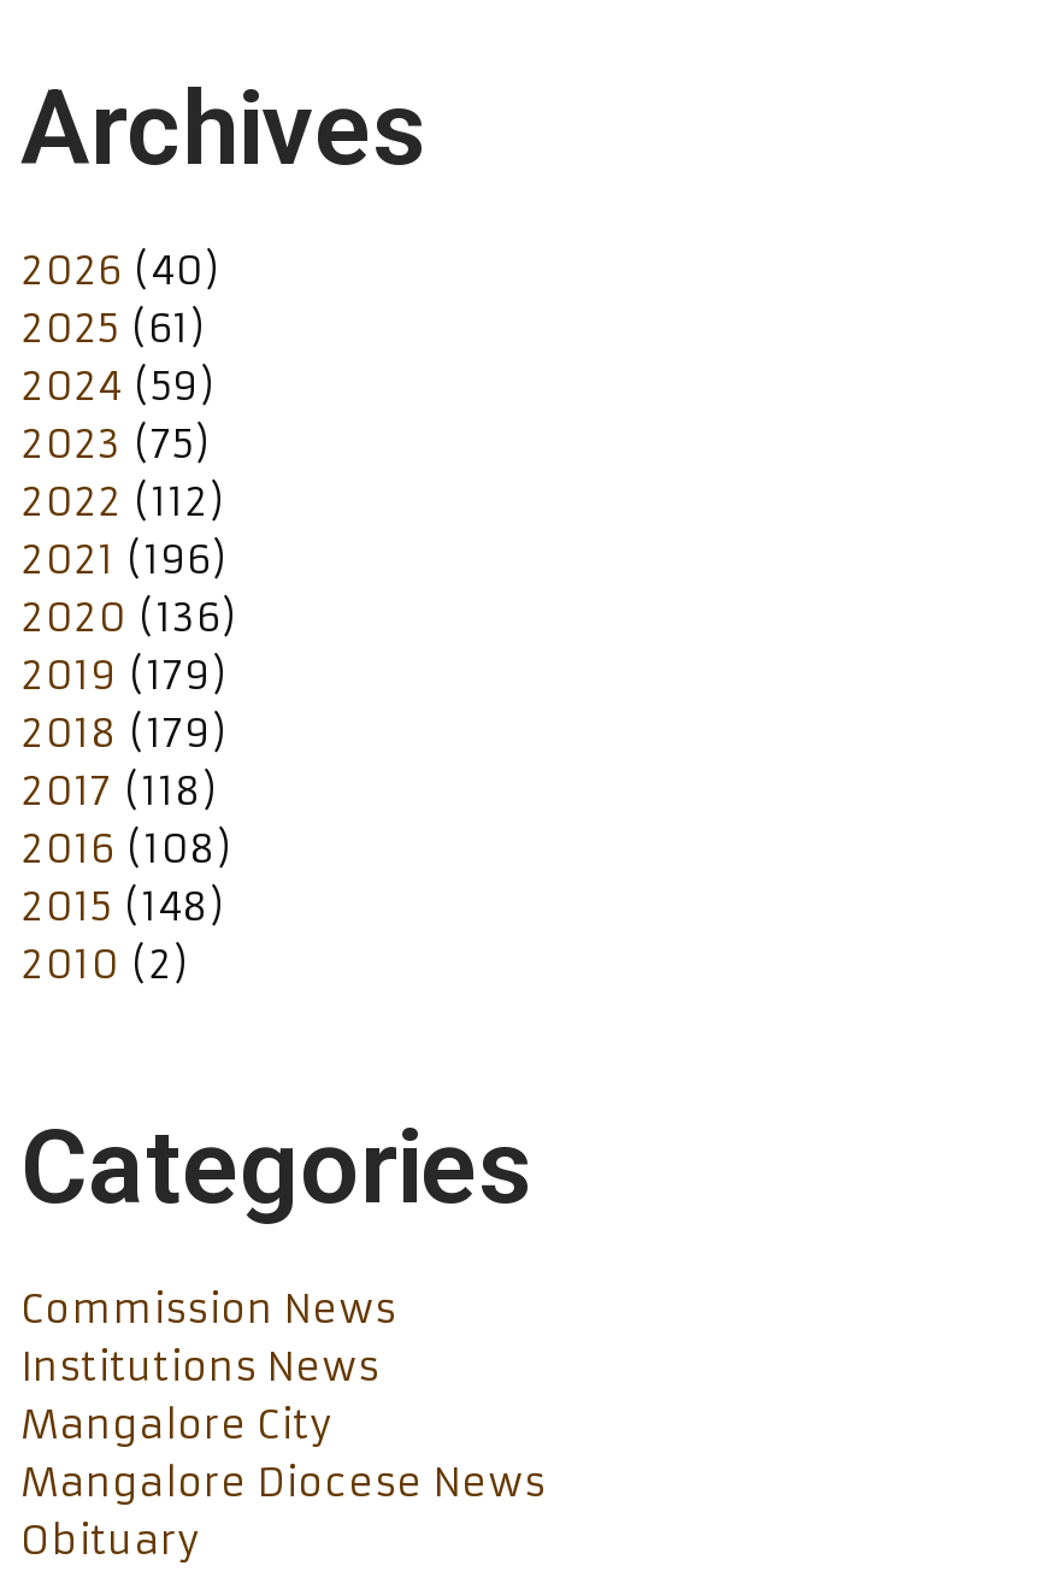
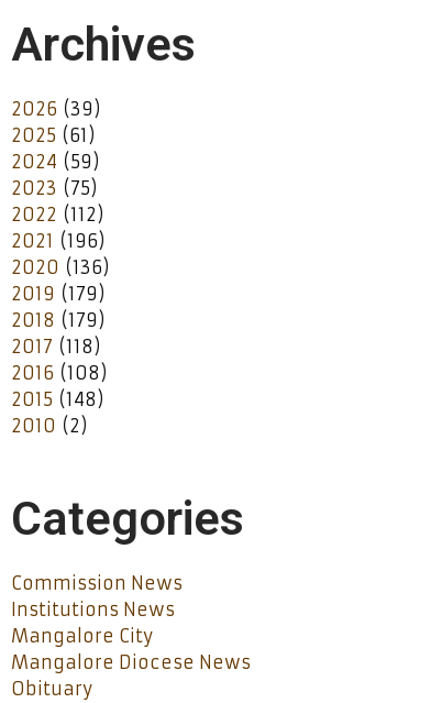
[20,246,220,294] 2026 (40) -> [11,98,101,120] 2026 (39)

